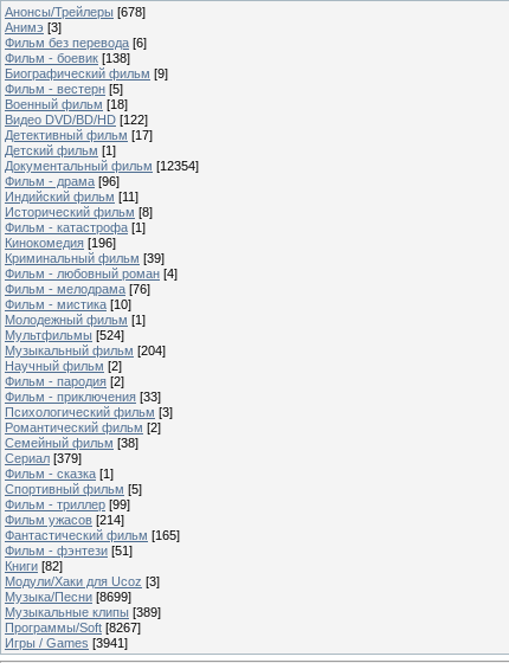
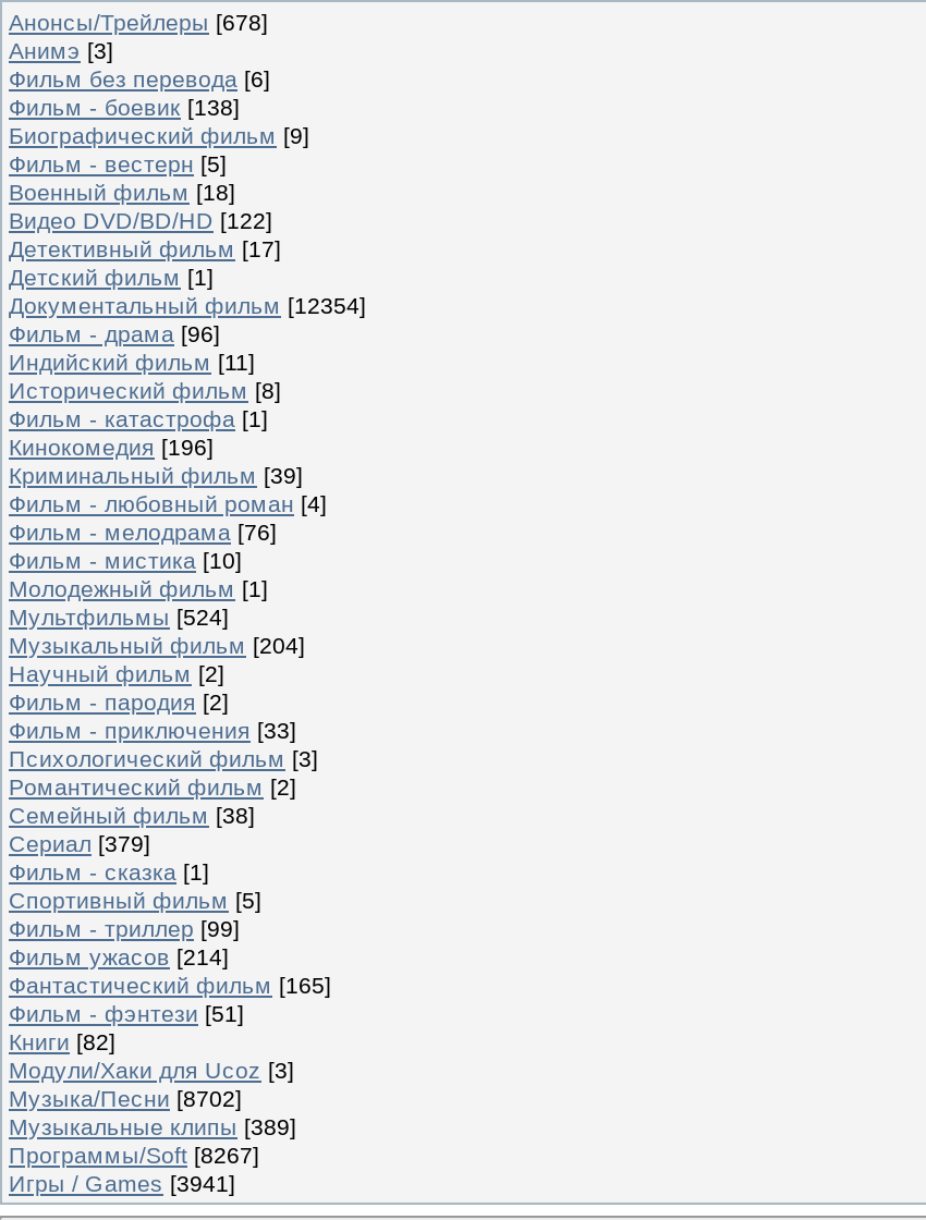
[5,590,131,604] Музыка/Песни [8699] -> [9,1085,242,1111] Музыка/Песни [8702]

